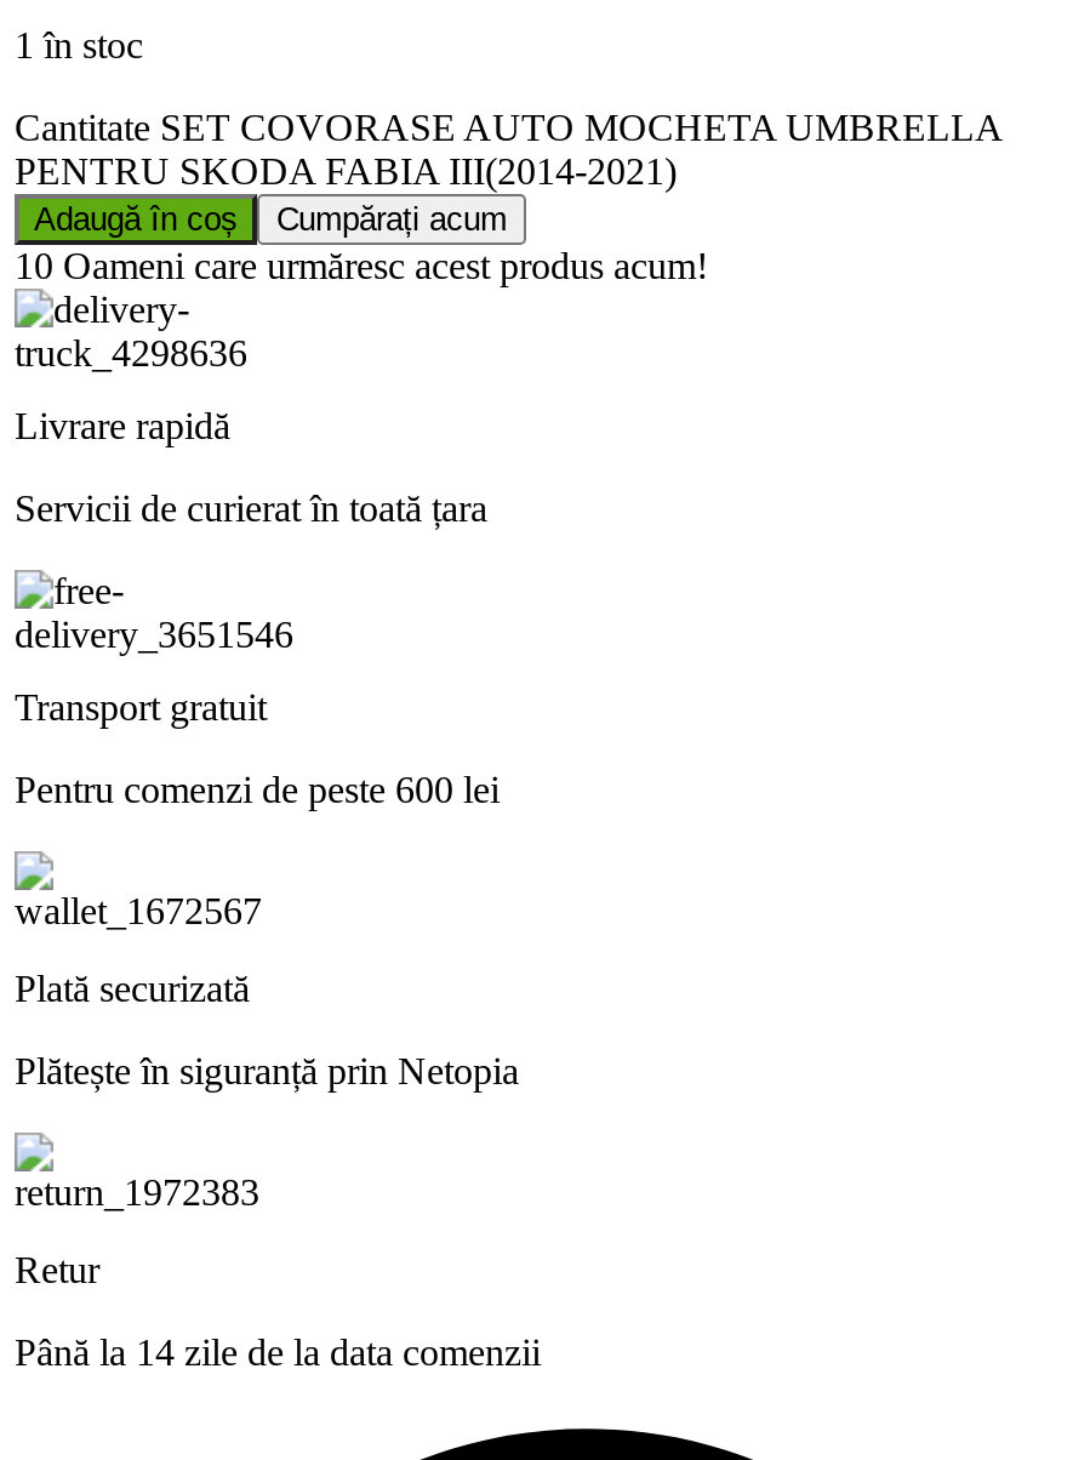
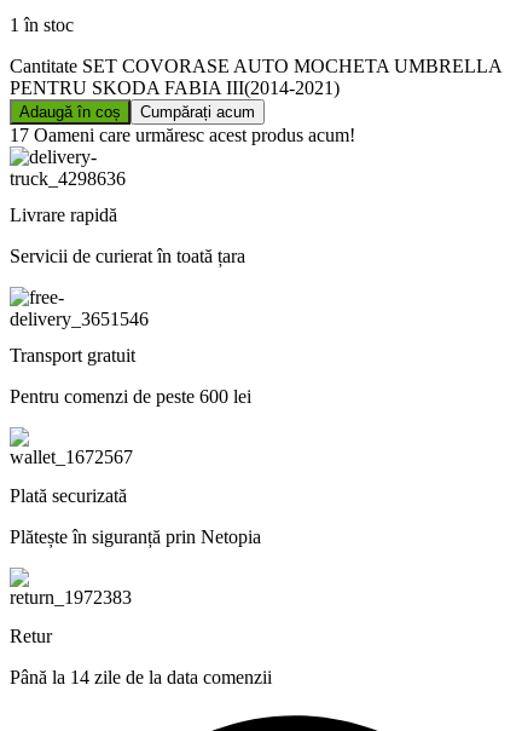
[15,244,708,285] 10 Oameni care urmăresc acest produs acum! -> [10,124,355,145] 17 Oameni care urmăresc acest produs acum!

